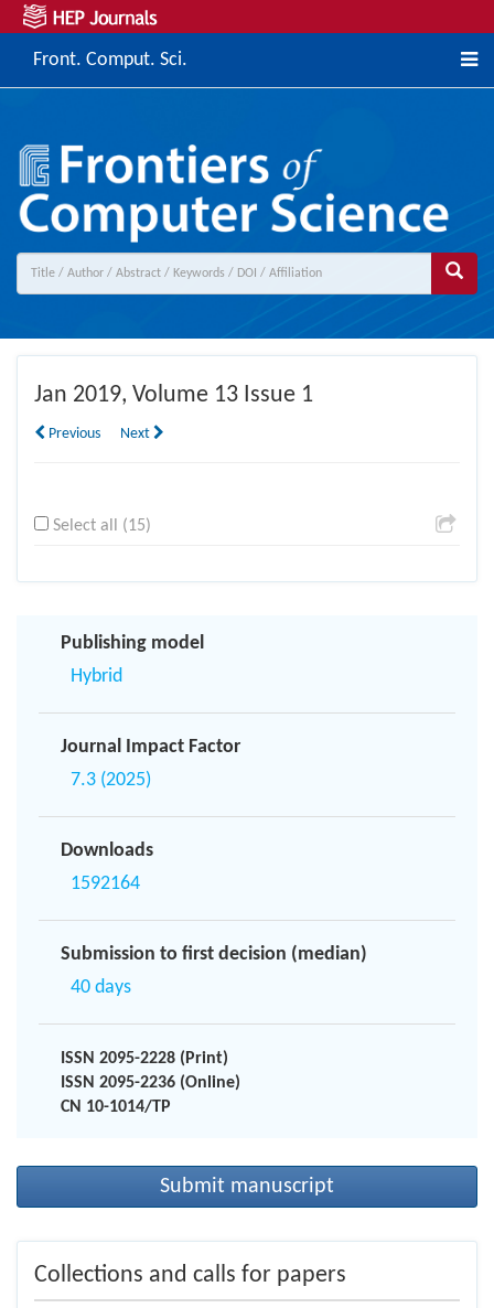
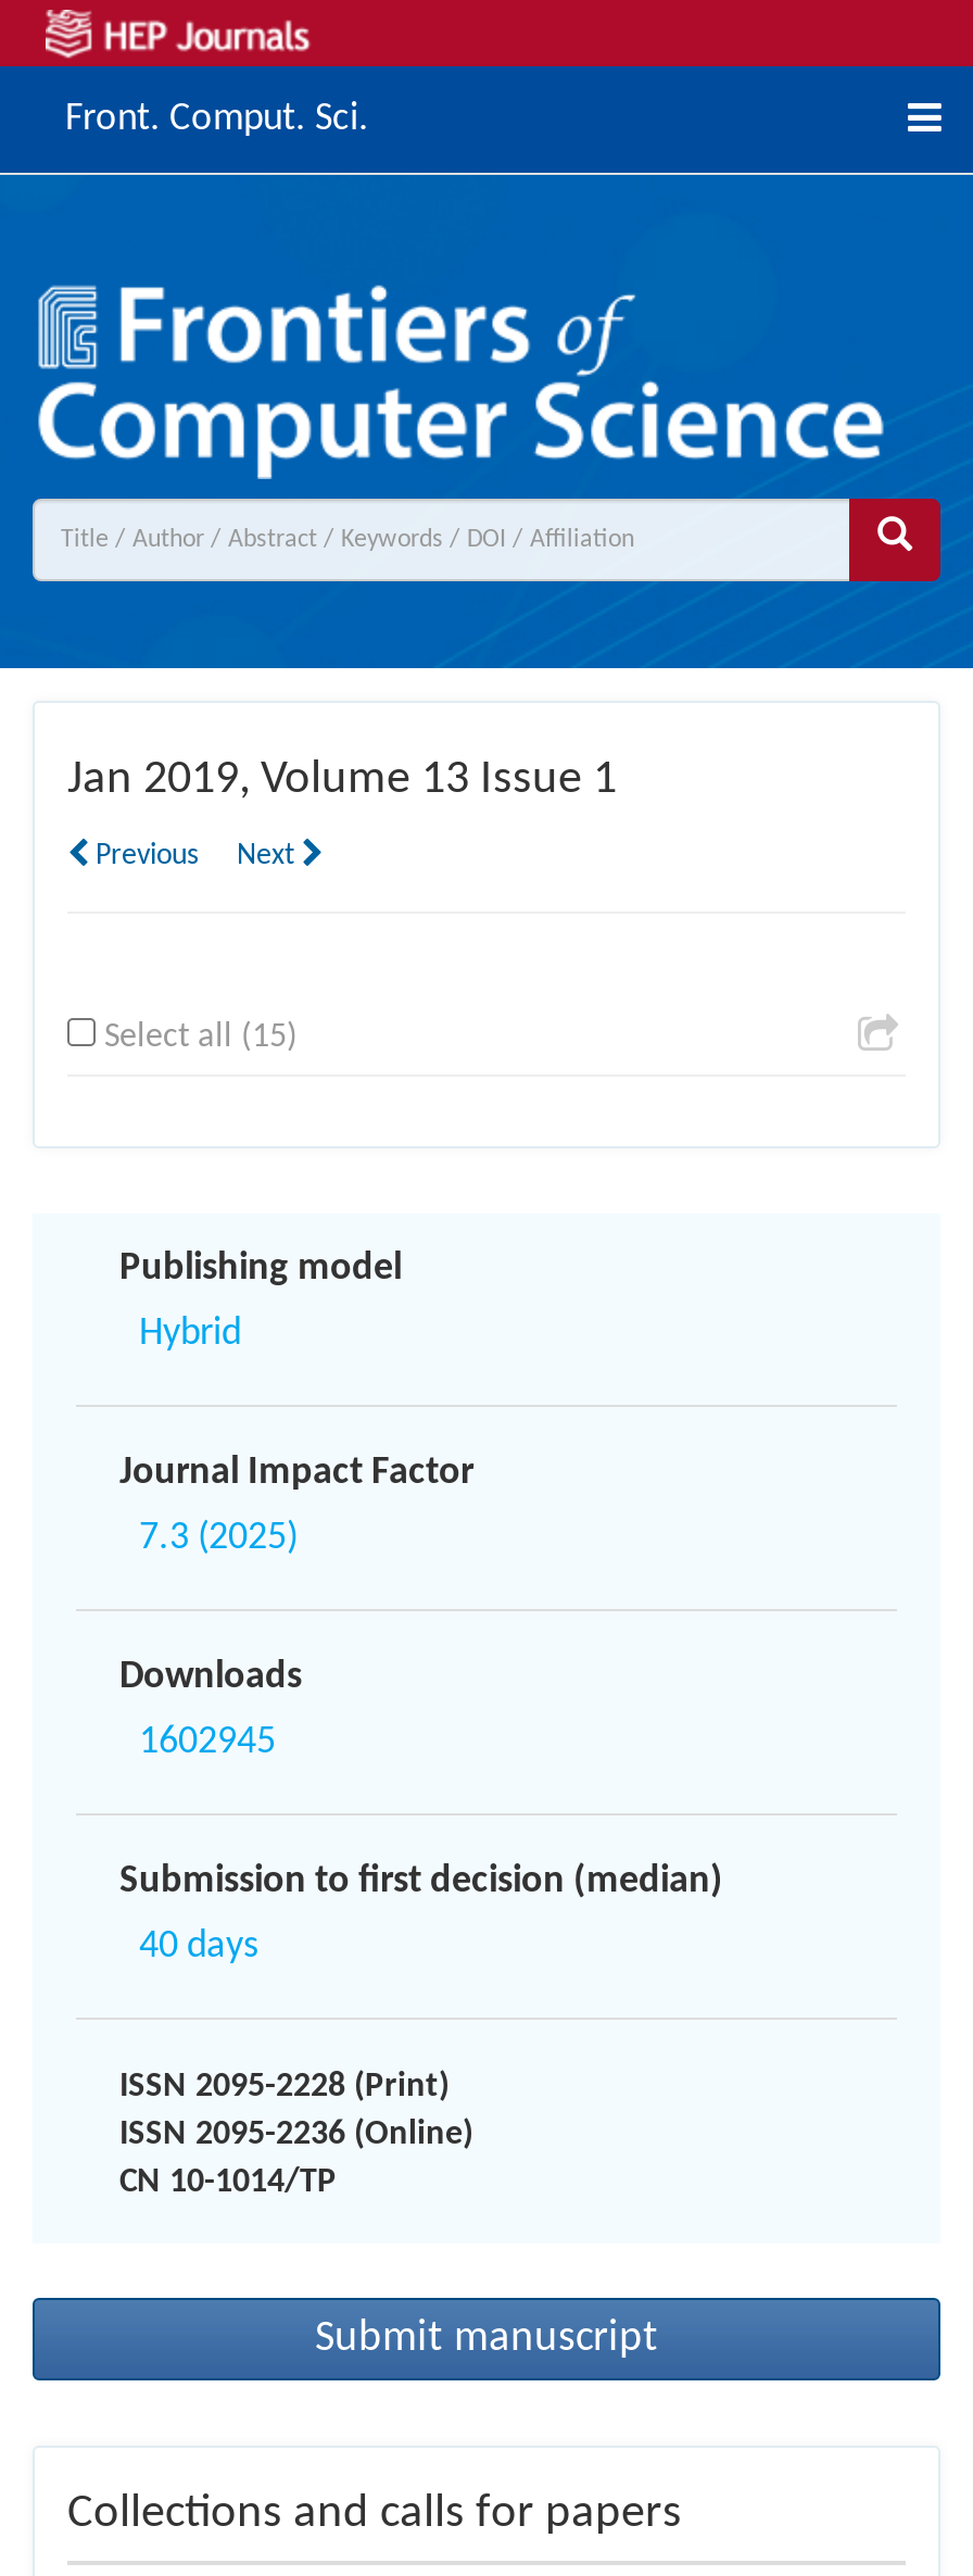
[71,874,140,895] 1592164 -> [139,1722,276,1764] 1602945

